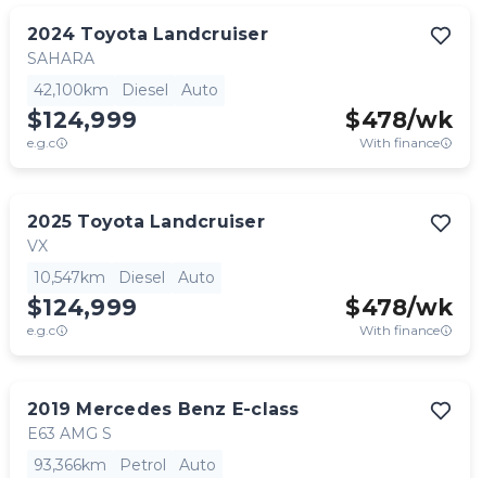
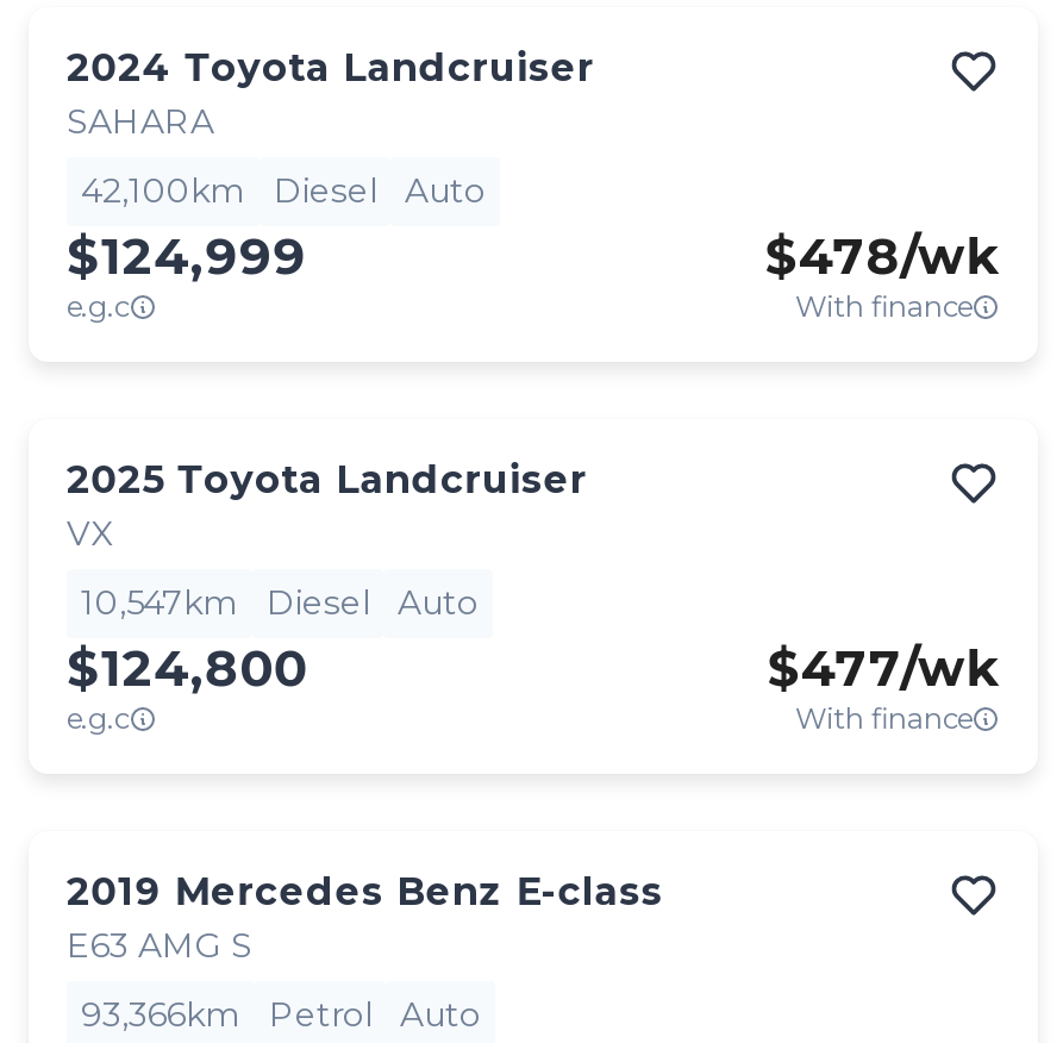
[27,294,137,321] $124,999 -> [67,638,307,698] $124,800
[345,294,453,321] $478/wk -> [767,638,1000,698] $477/wk

